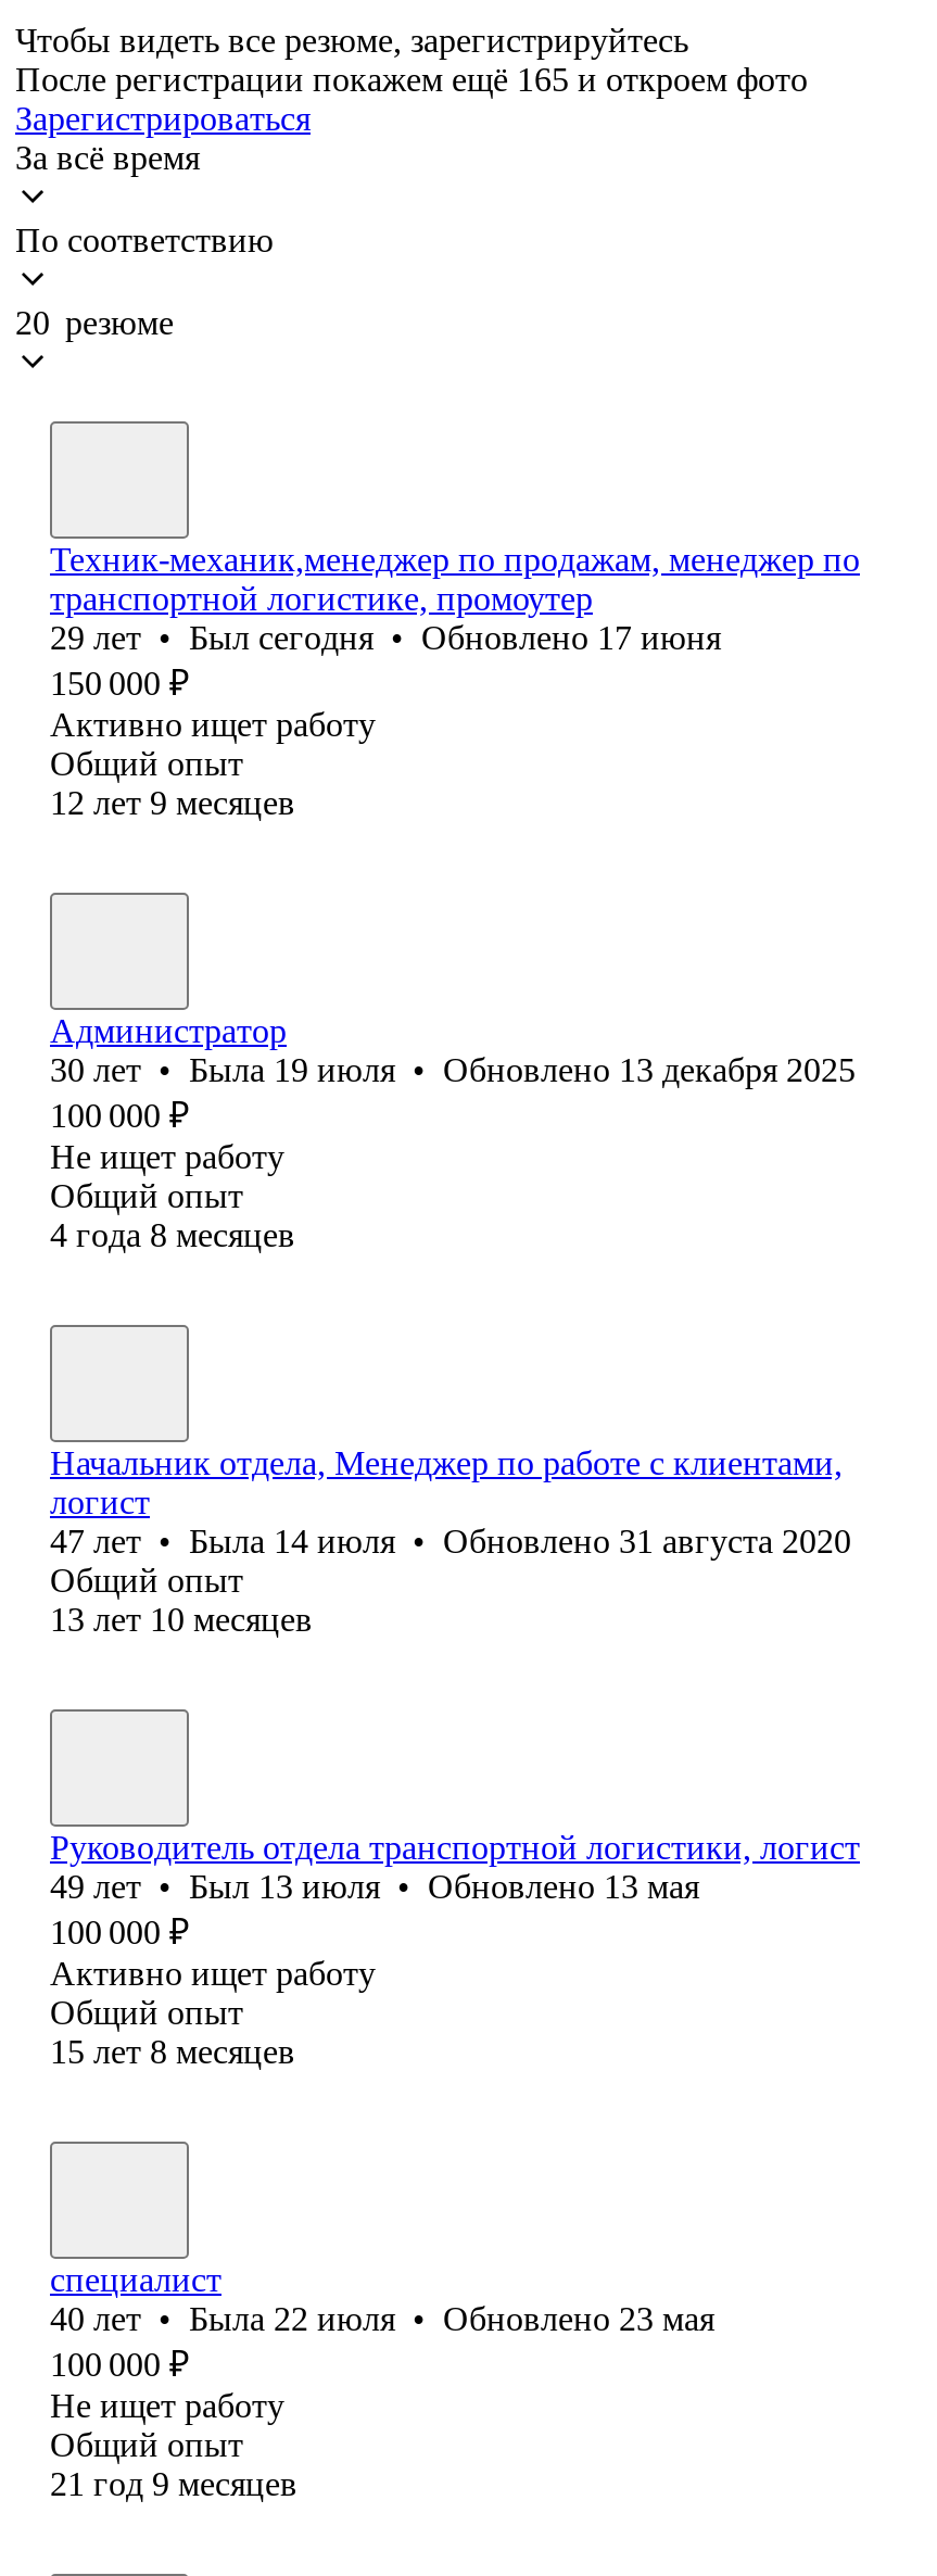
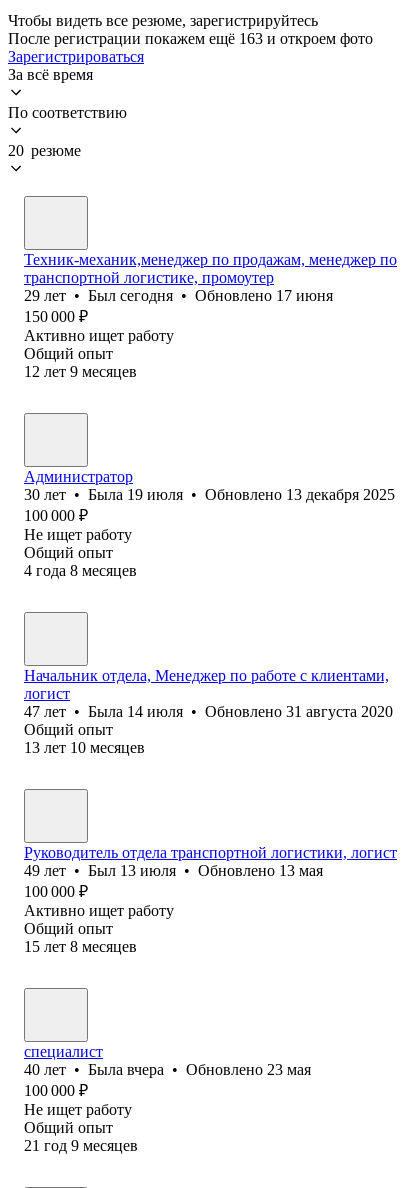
[15,61,808,98] После регистрации покажем ещё 165 и откроем фото -> [8,30,373,47] После регистрации покажем ещё 163 и откроем фото
[50,2300,714,2337] 40 лет • Была 22 июля • Обновлено 23 мая -> [24,1061,311,1078] 40 лет • Была вчера • Обновлено 23 мая

